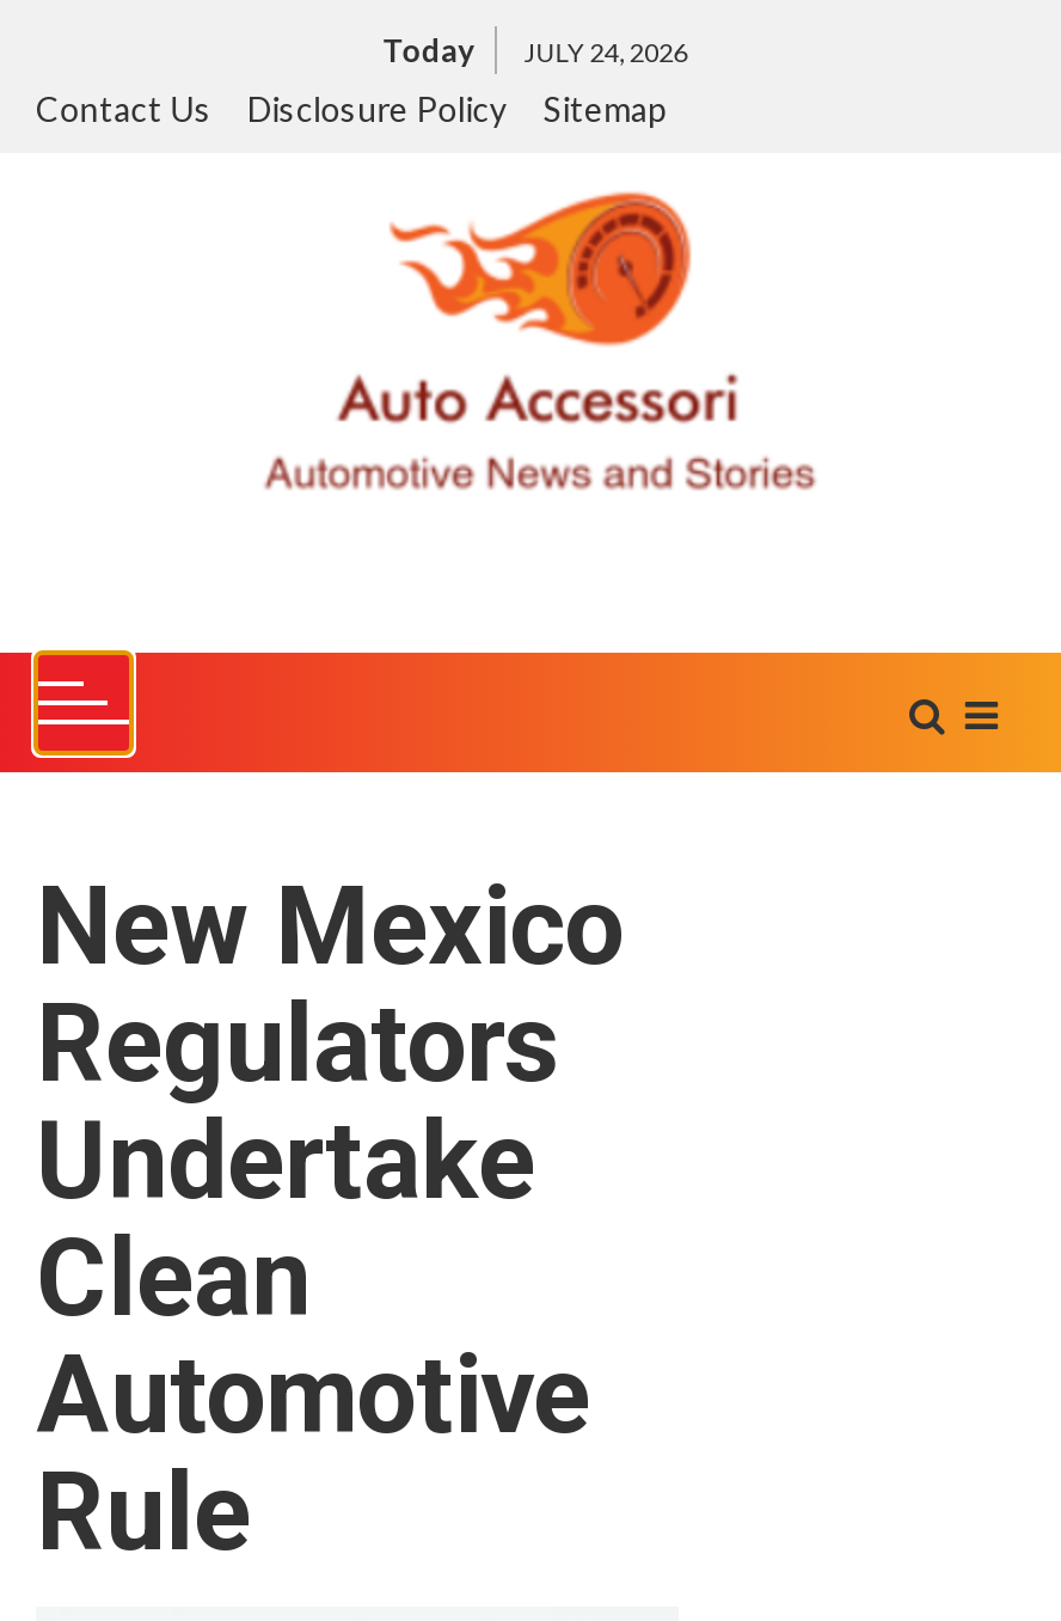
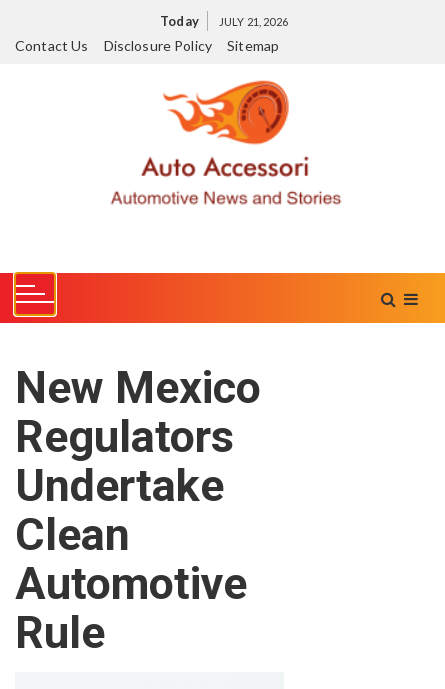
[383,31,688,69] Today JULY 24, 2026 -> [160,13,288,29] Today JULY 21, 2026

